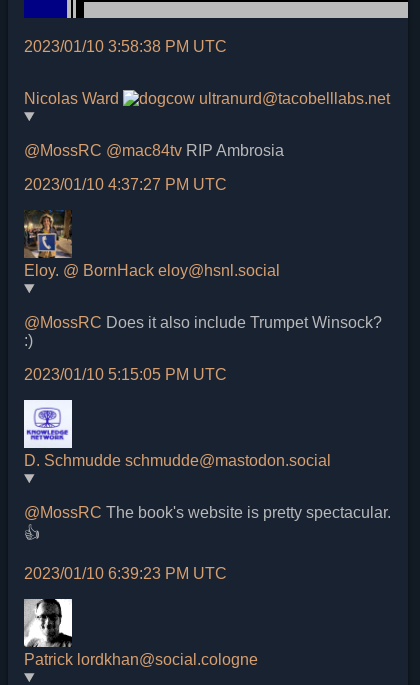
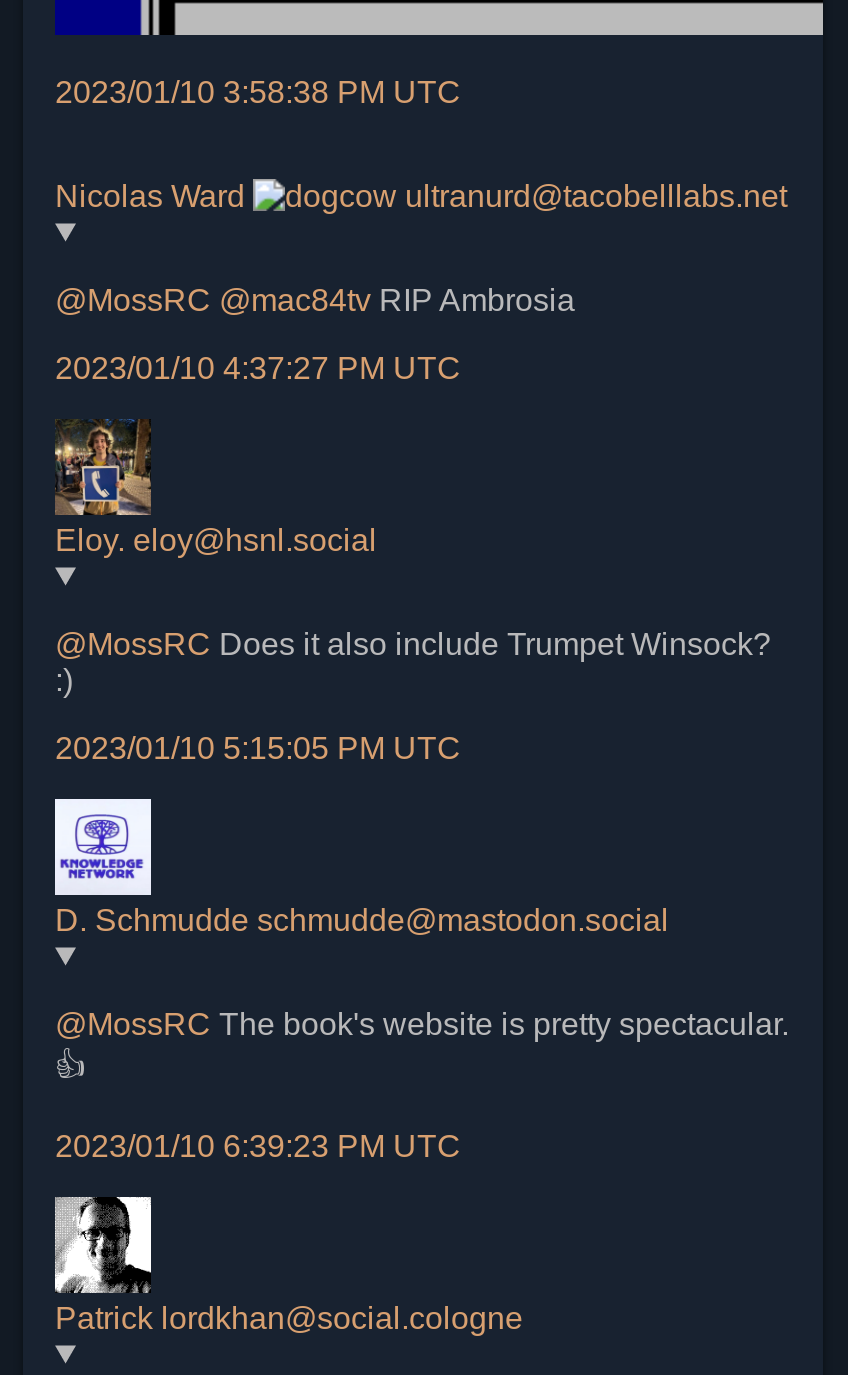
[24,262,280,279] Eloy. @ BornHack eloy@hsnl.social -> [55,523,377,557] Eloy. eloy@hsnl.social

